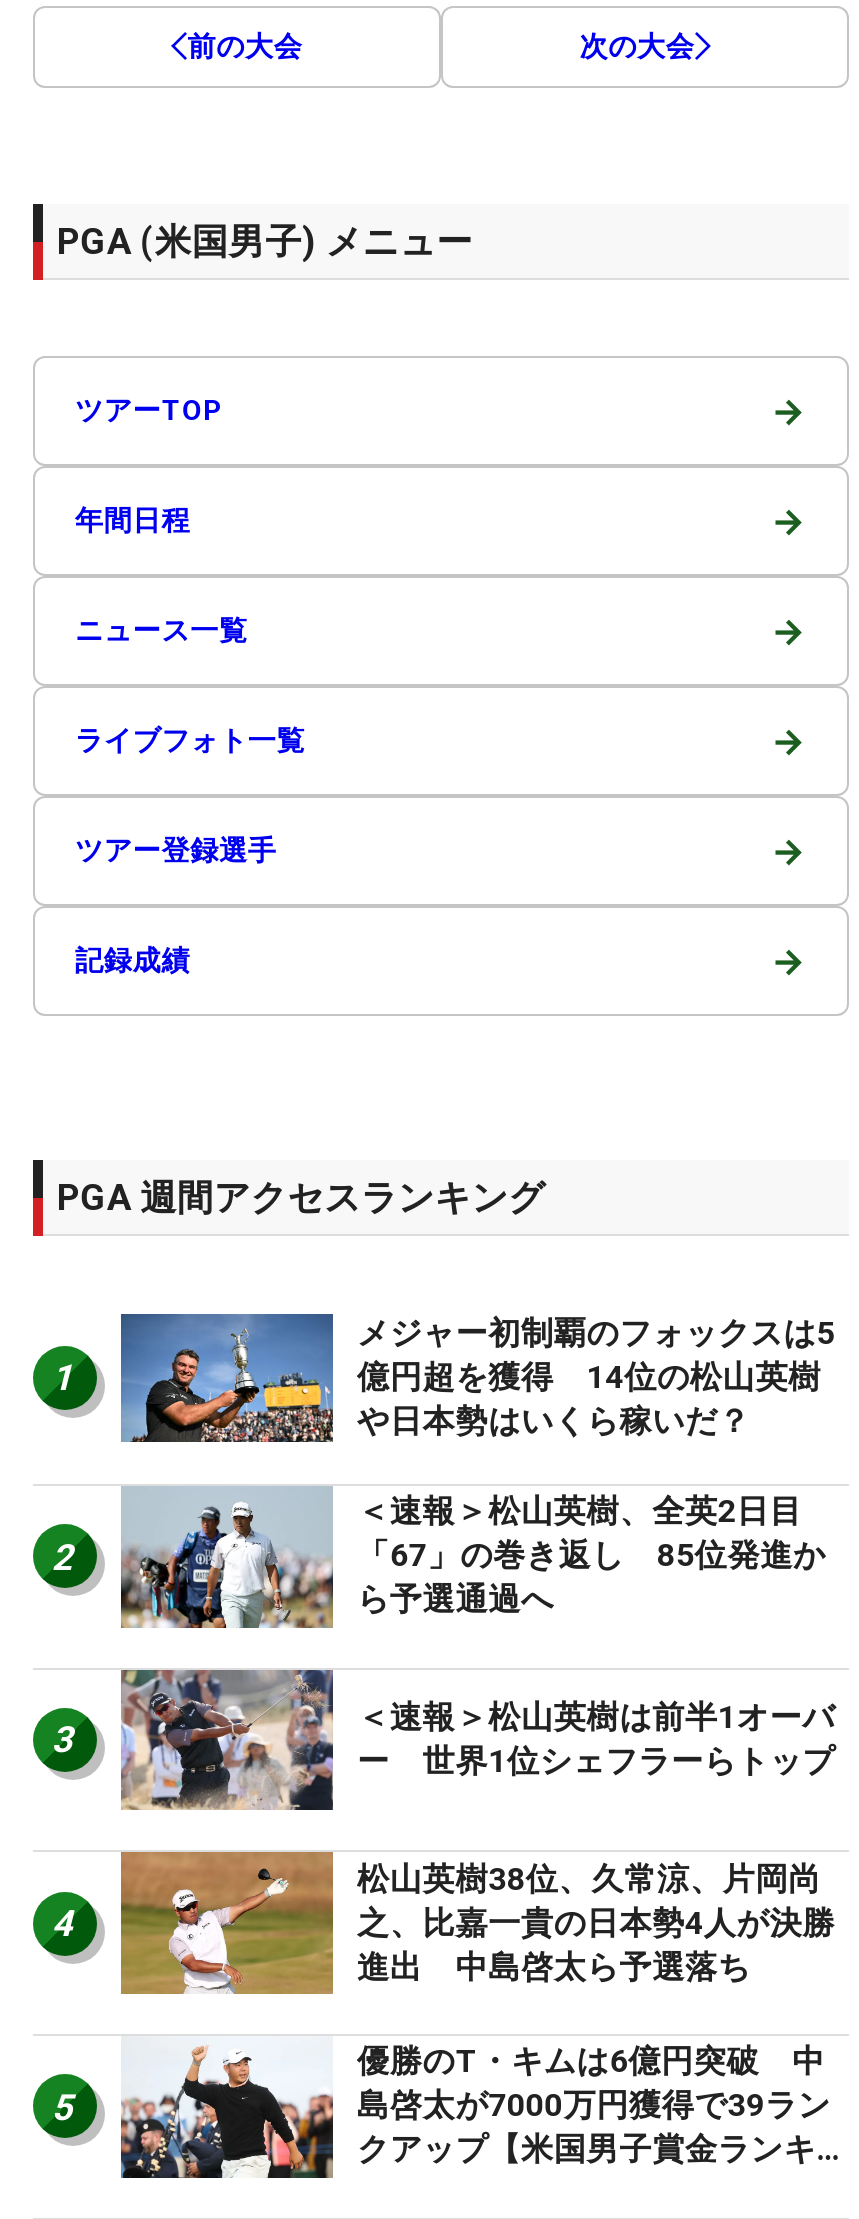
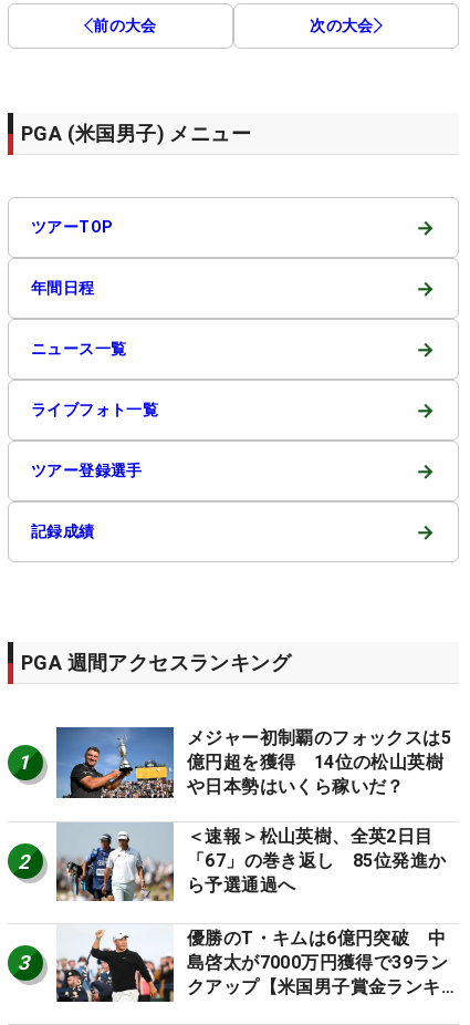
[119,1668,835,1812] [image] | ＜速報＞松山英樹は前半1オーバ | ー 世界1位シェフラーらトップ -> none
[52,1852,835,2127] [image] | 松山英樹38位、久常涼、片岡尚 | 之、比嘉一貴の日本勢4人が決勝 | 進出 中島啓太ら予選落ち | 5 -> none
[52,1902,72,1944] 4 -> none

